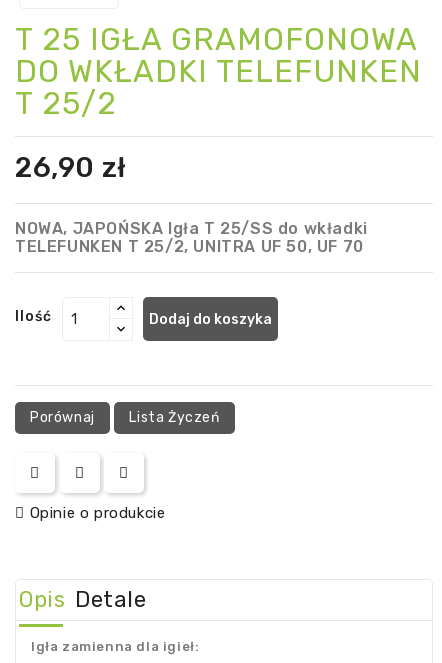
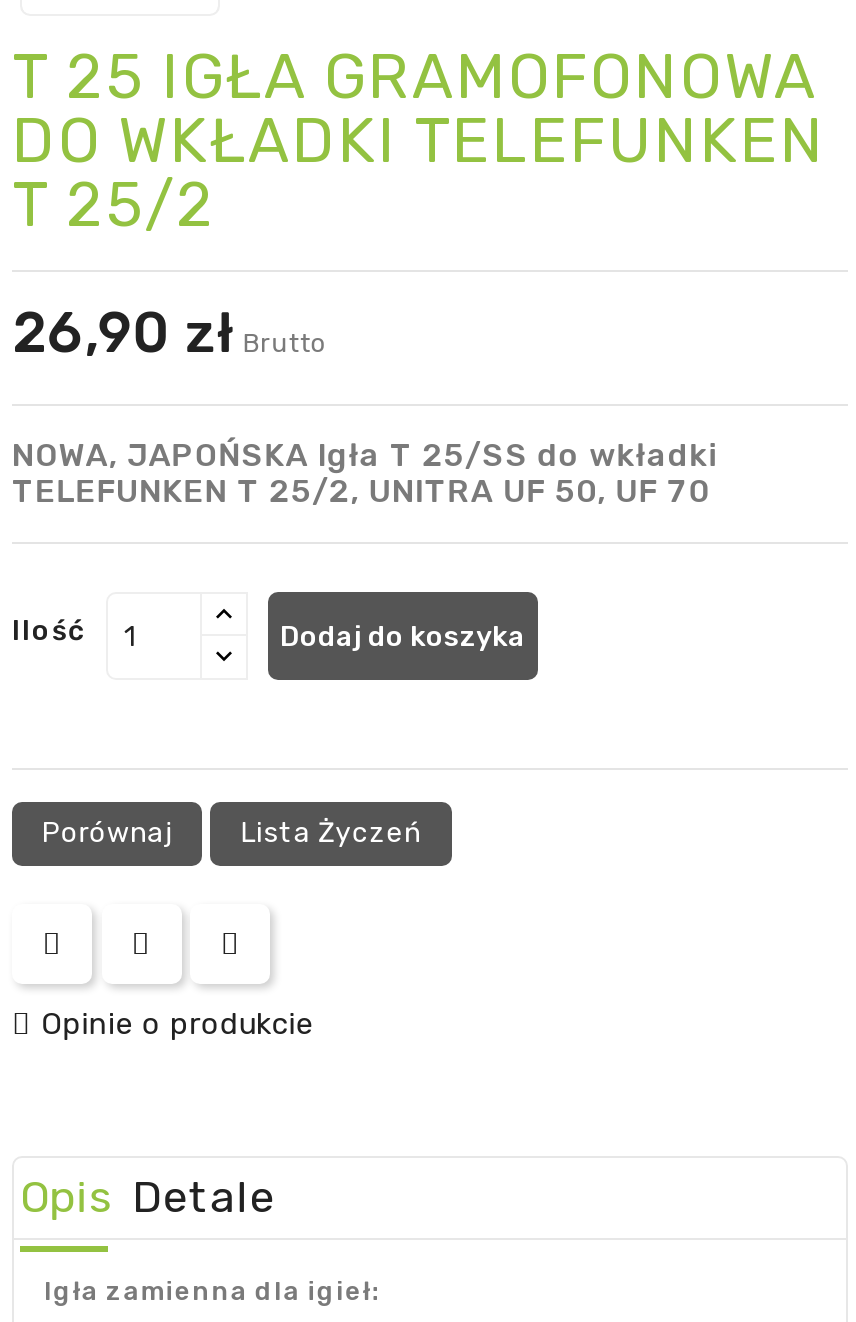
[15,151,127,184] 26,90 zł -> [12,300,328,366] 26,90 zł Brutto

